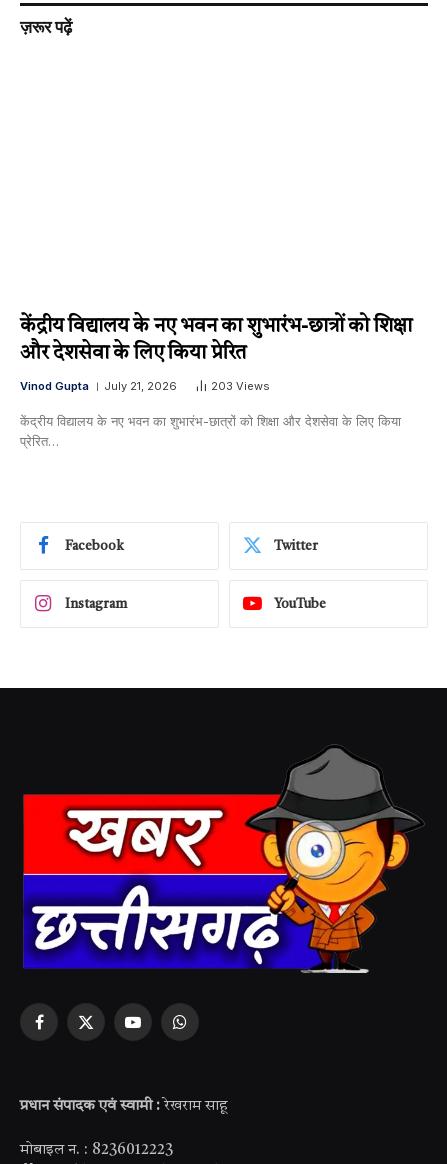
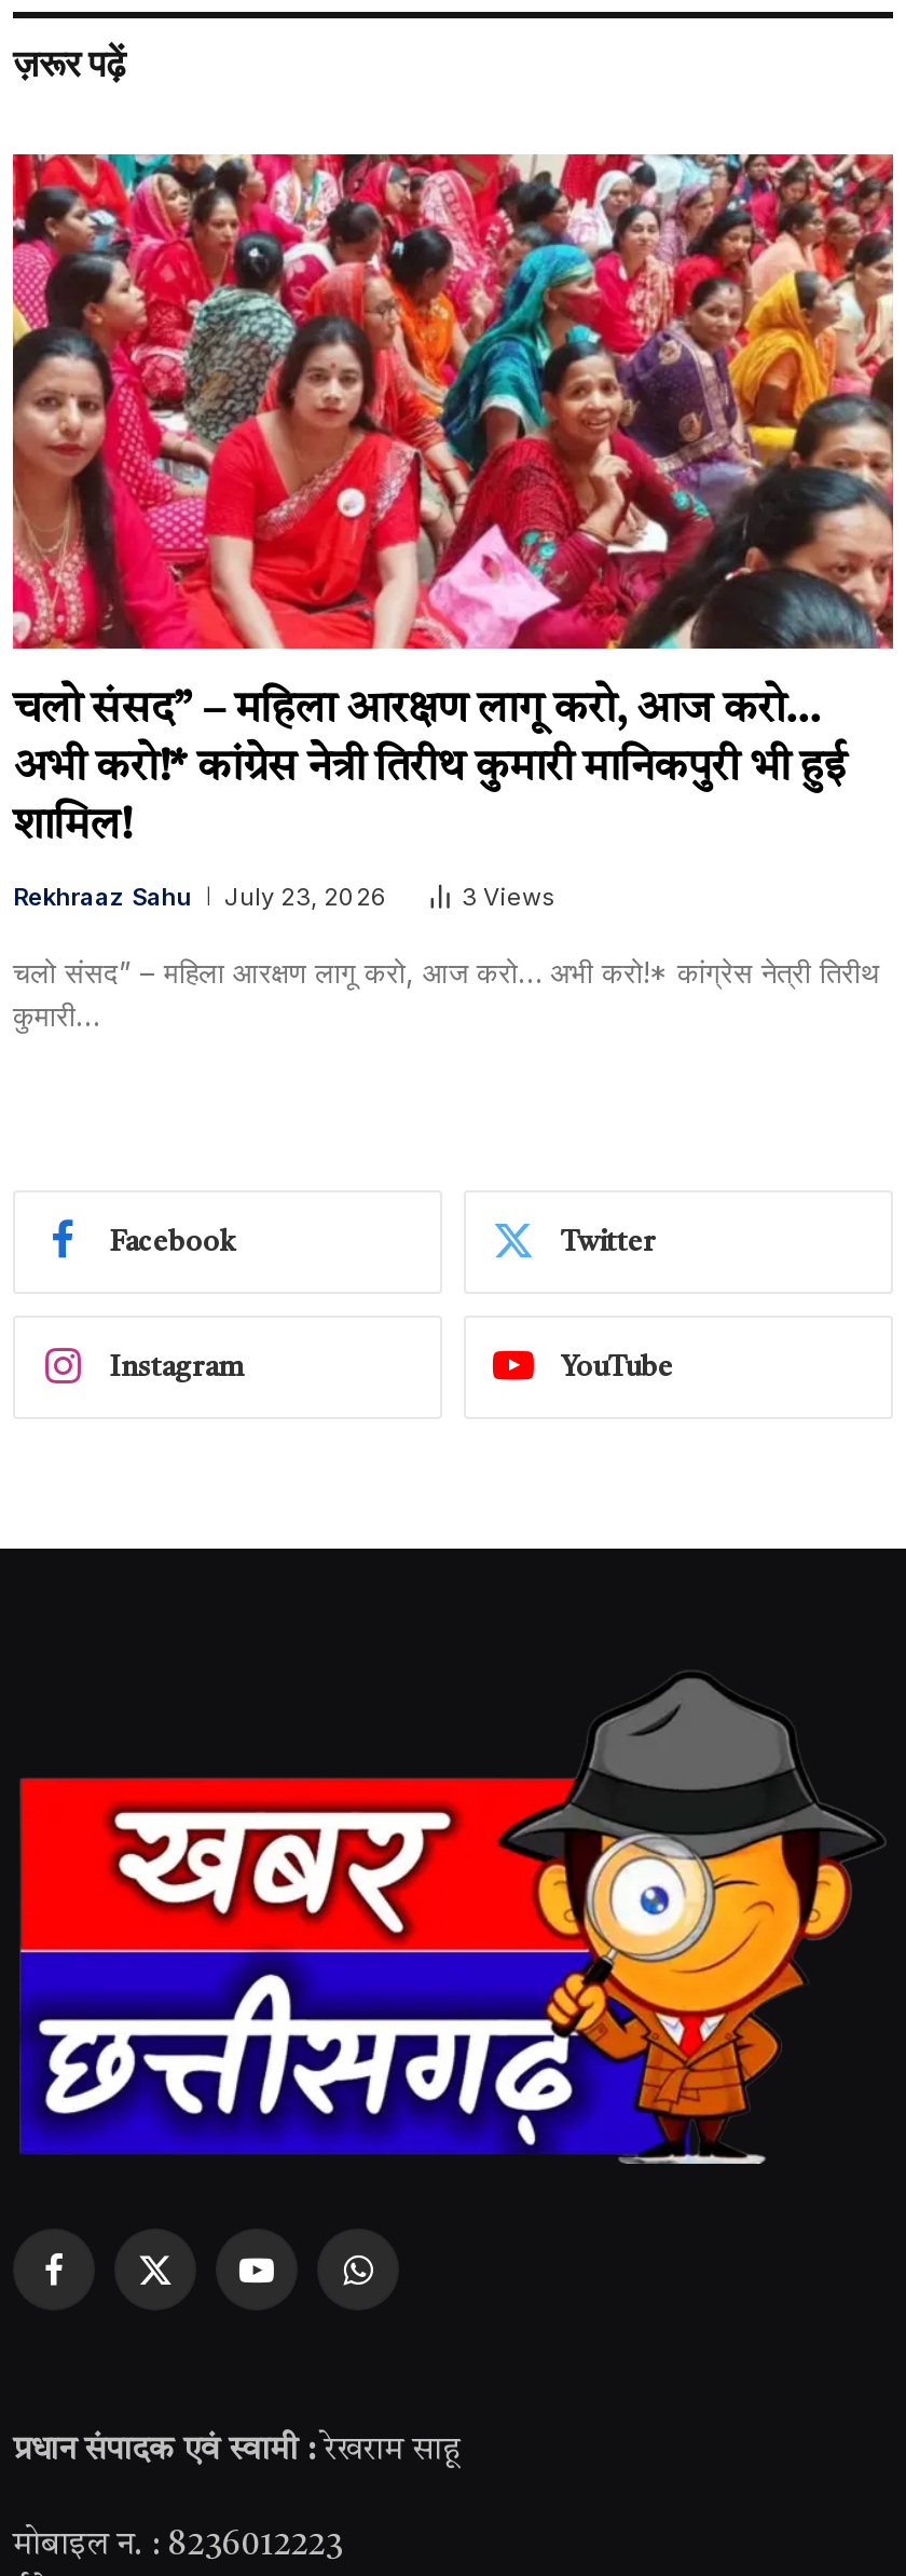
none -> [11,152,895,651] [image]
[20,317,412,364] केंद्रीय विद्यालय के नए भवन का शुभारंभ-छात्रों को शिक्षा | और देशसेवा के लिए किया प्रेरित -> [13,691,846,850] चलो संसद” – महिला आरक्षण लागू करो, आज करो… | अभी करो!* कांग्रेस नेत्री तिरीथ कुमारी मानिकपुरी भी हुई | शामिल!
[20,379,270,393] Vinod Gupta | July 21, 2026 | 203 Views -> [13,883,557,913] Rekhraaz Sahu | July 23, 2026 | 3 Views
[20,413,401,449] केंद्रीय विद्यालय के नए भवन का शुभारंभ-छात्रों को शिक्षा और देशसेवा के लिए किया | प्रेरित… -> [13,956,880,1034] चलो संसद” – महिला आरक्षण लागू करो, आज करो… अभी करो!* कांग्रेस नेत्री तिरीथ | कुमारी…

